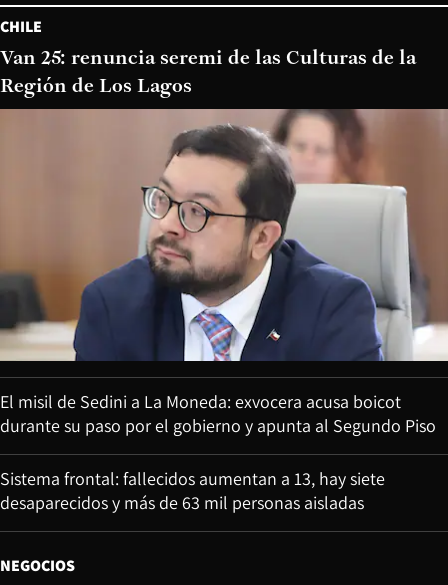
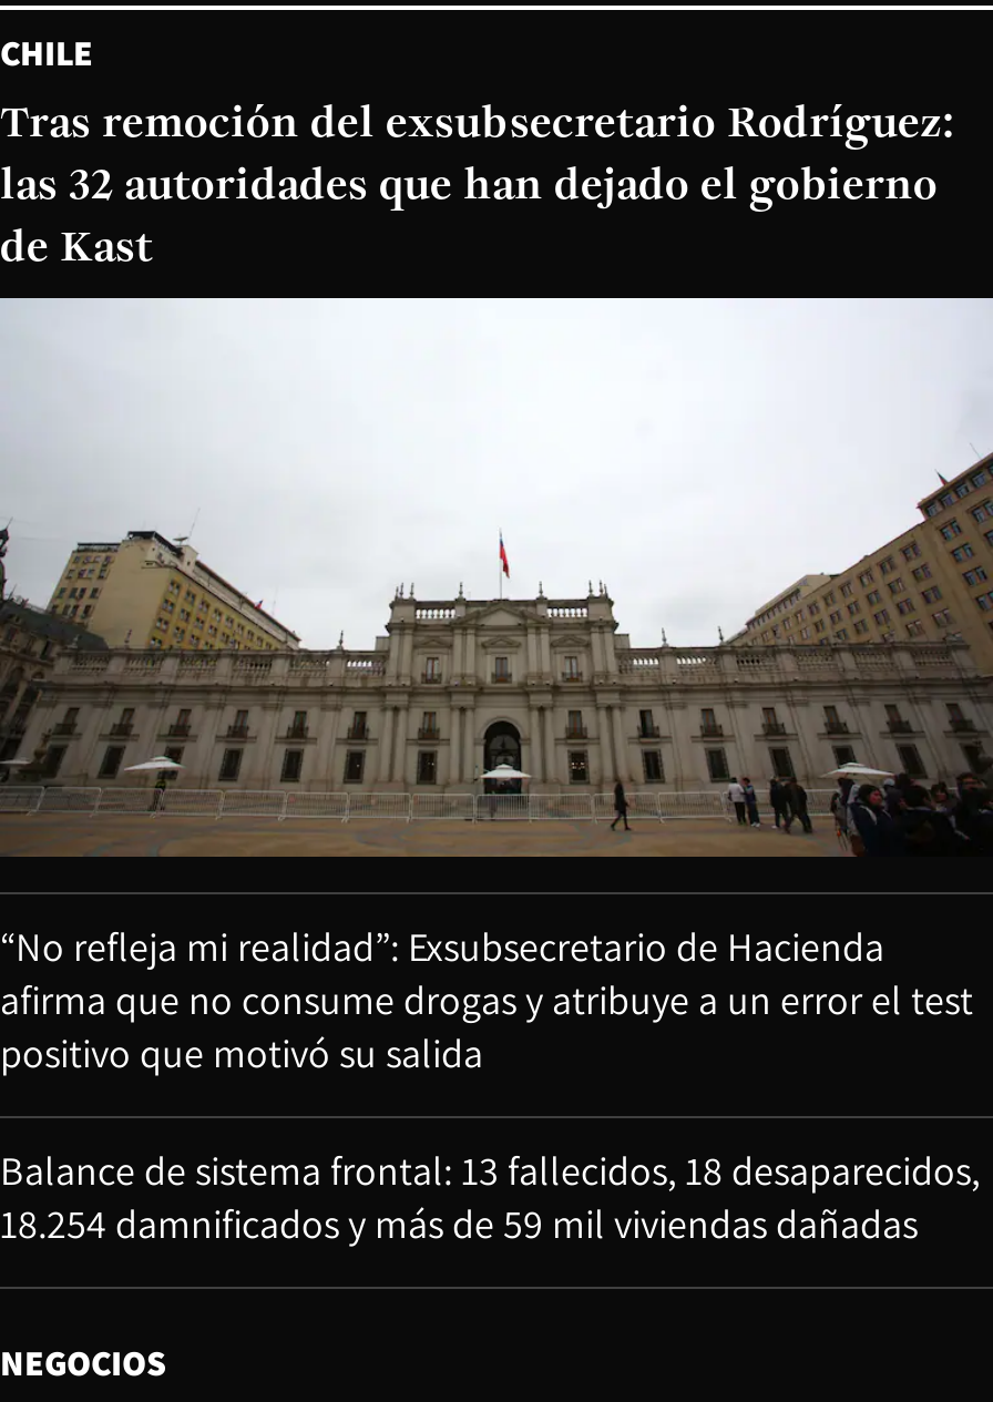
[0,49,416,97] Van 25: renuncia seremi de las Culturas de la | Región de Los Lagos -> [0,103,955,271] Tras remoción del exsubsecretario Rodríguez: | las 32 autoridades que han dejado el gobierno | de Kast
[0,108,445,437] [image] | El misil de Sedini a La Moneda: exvocera acusa boicot | durante su paso por el gobierno y apunta al Segundo Piso -> [0,295,986,1078] [image] | “No refleja mi realidad”: Exsubsecretario de Hacienda | afirma que no consume drogas y atribuye a un error el test | positivo que motivó su salida
[0,467,385,514] Sistema frontal: fallecidos aumentan a 13, hay siete | desaparecidos y más de 63 mil personas aisladas -> [0,1145,980,1249] Balance de sistema frontal: 13 fallecidos, 18 desaparecidos, | 18.254 damnificados y más de 59 mil viviendas dañadas

